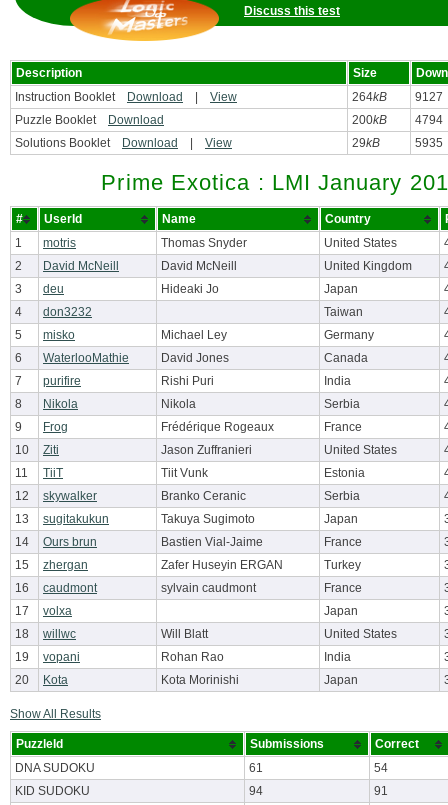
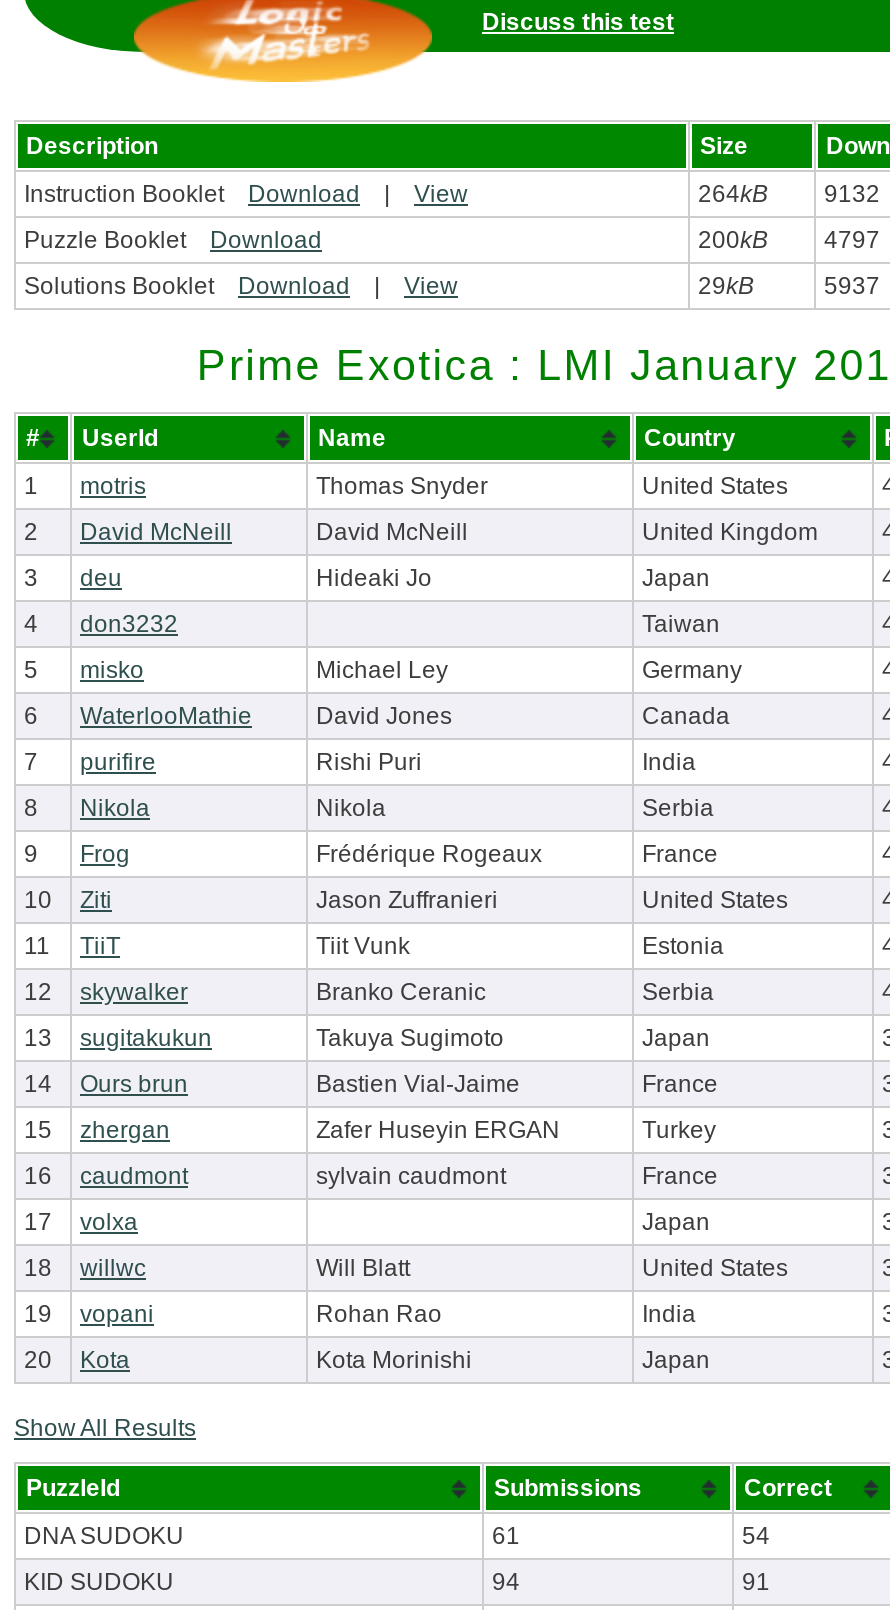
[352,90,443,104] 264kB 9127 -> [698,180,880,208] 264kB 9132
[352,113,443,127] 200kB 4794 -> [698,226,880,254] 200kB 4797
[415,136,443,150] 5935 -> [824,272,880,300] 5937

